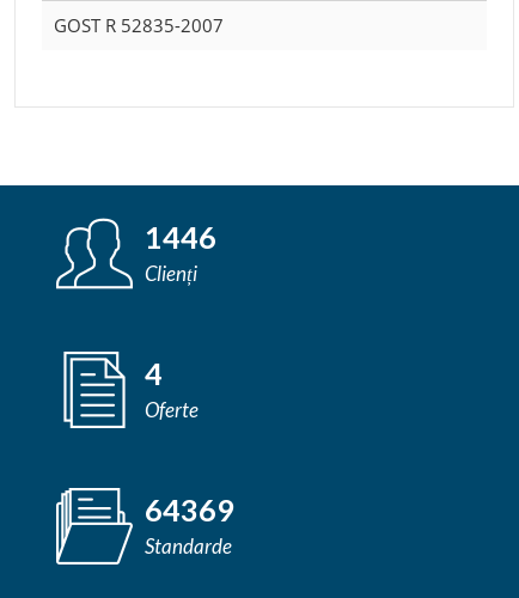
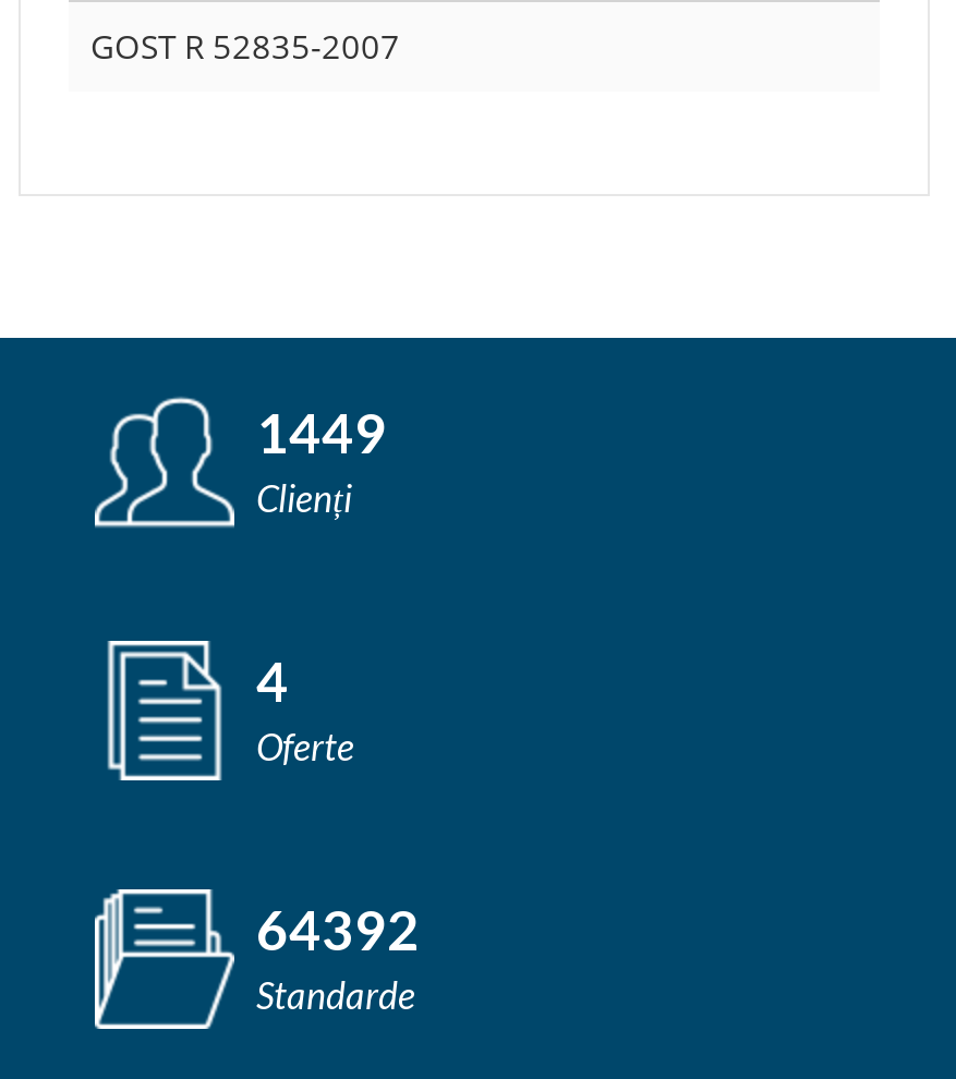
[145,219,216,255] 1446 -> [256,400,387,465] 1449
[145,492,234,528] 64369 -> [256,897,420,962] 64392

